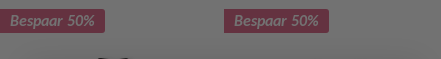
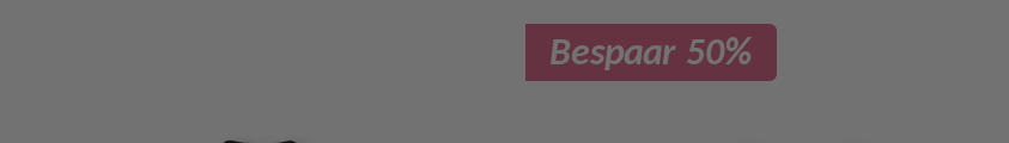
[10,11,95,30] Bespaar 50% -> none

